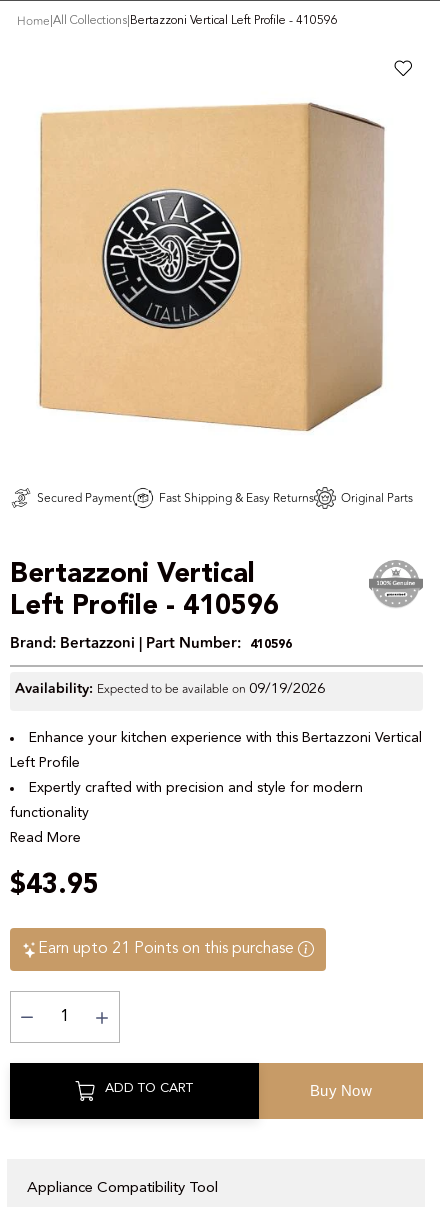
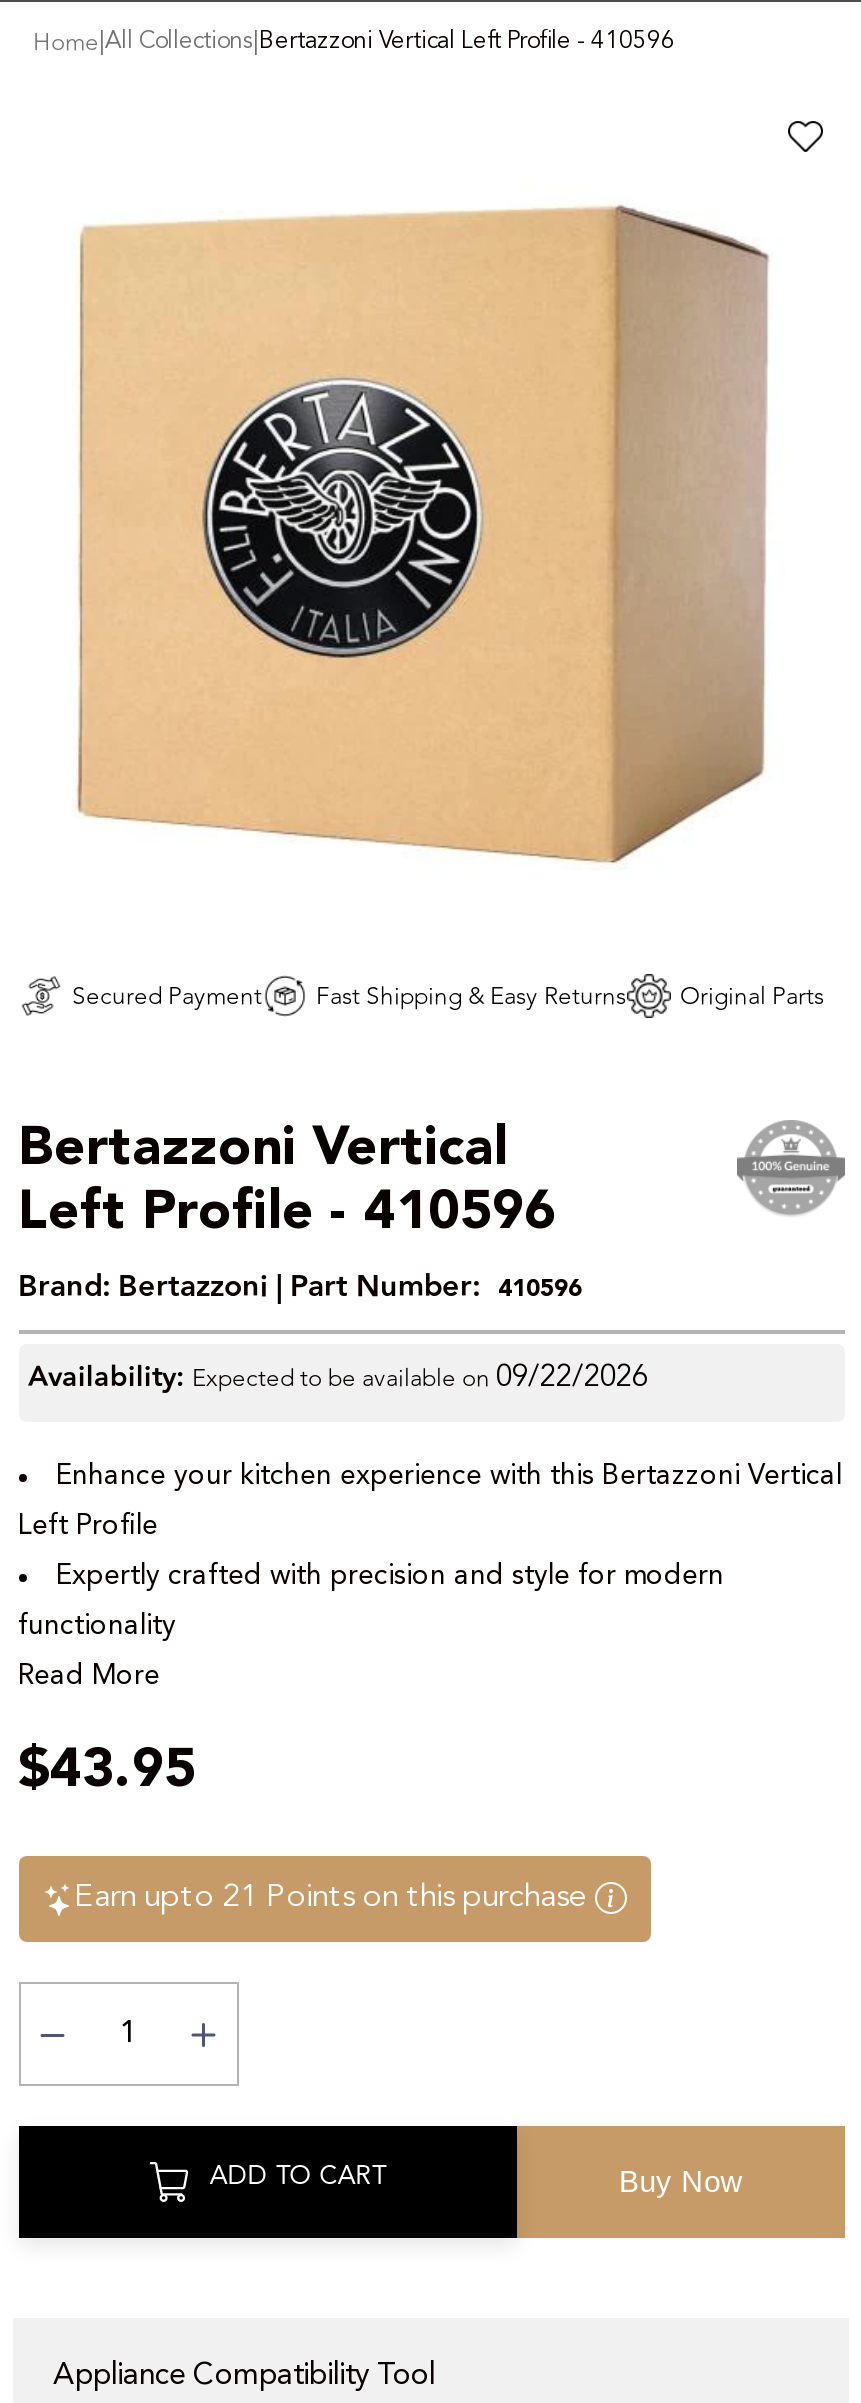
[14,678,324,700] Availability: Expected to be available on 09/19/2026 -> [28,1356,648,1400] Availability: Expected to be available on 09/22/2026

